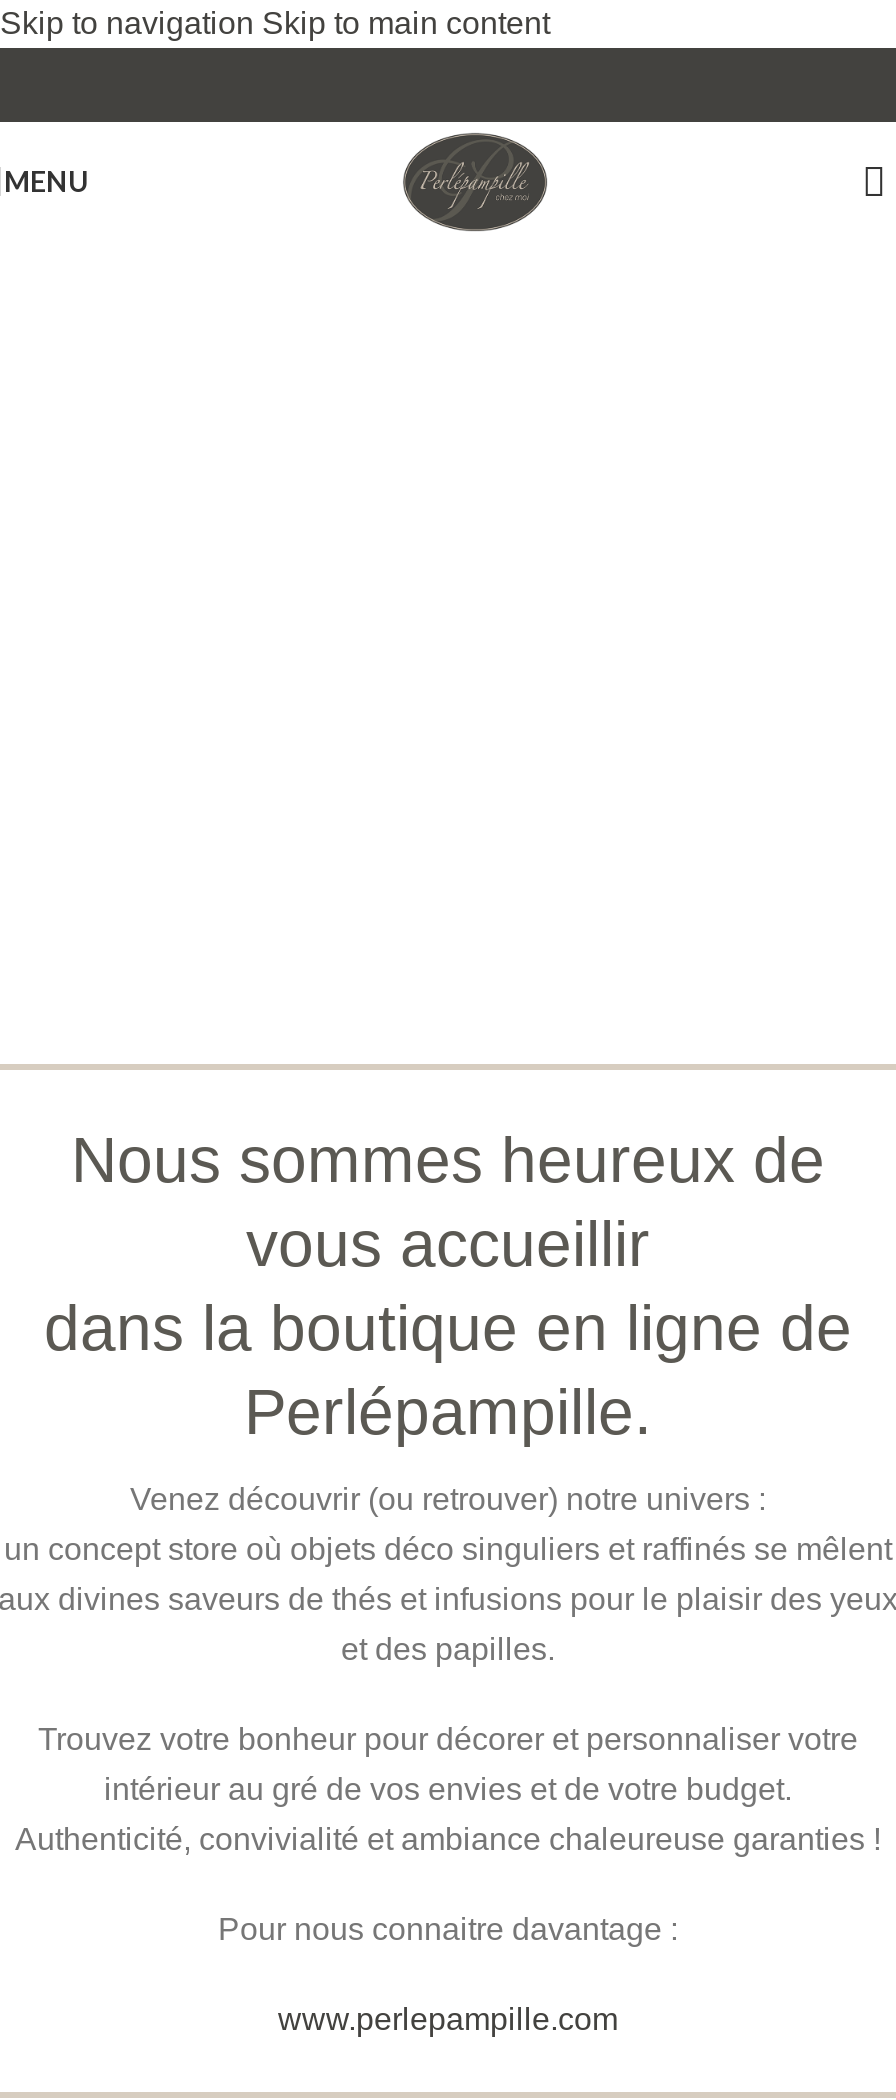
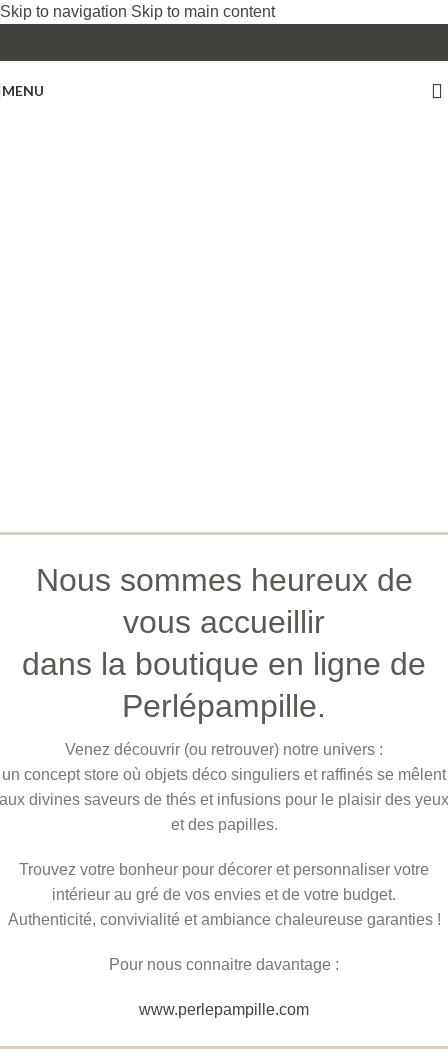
[402,130,550,234] [image] -> none

